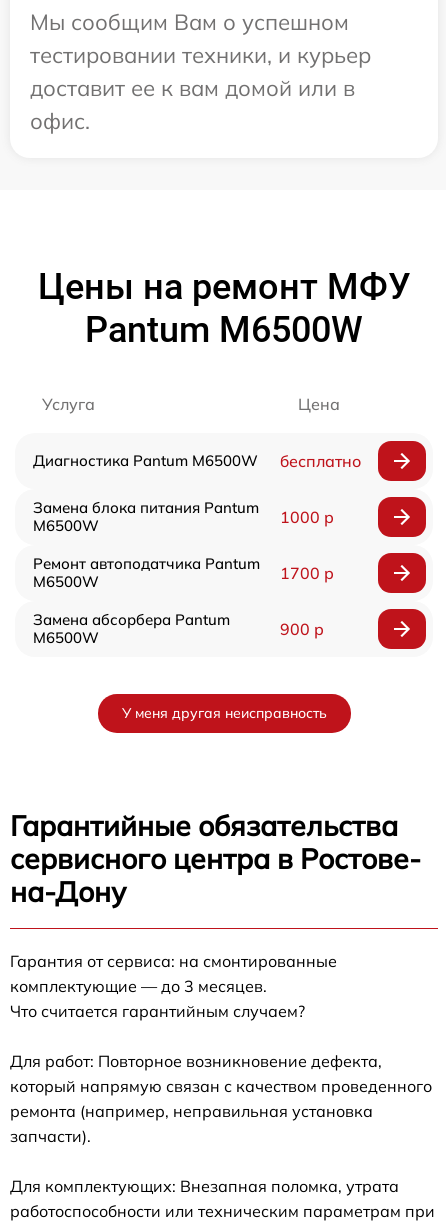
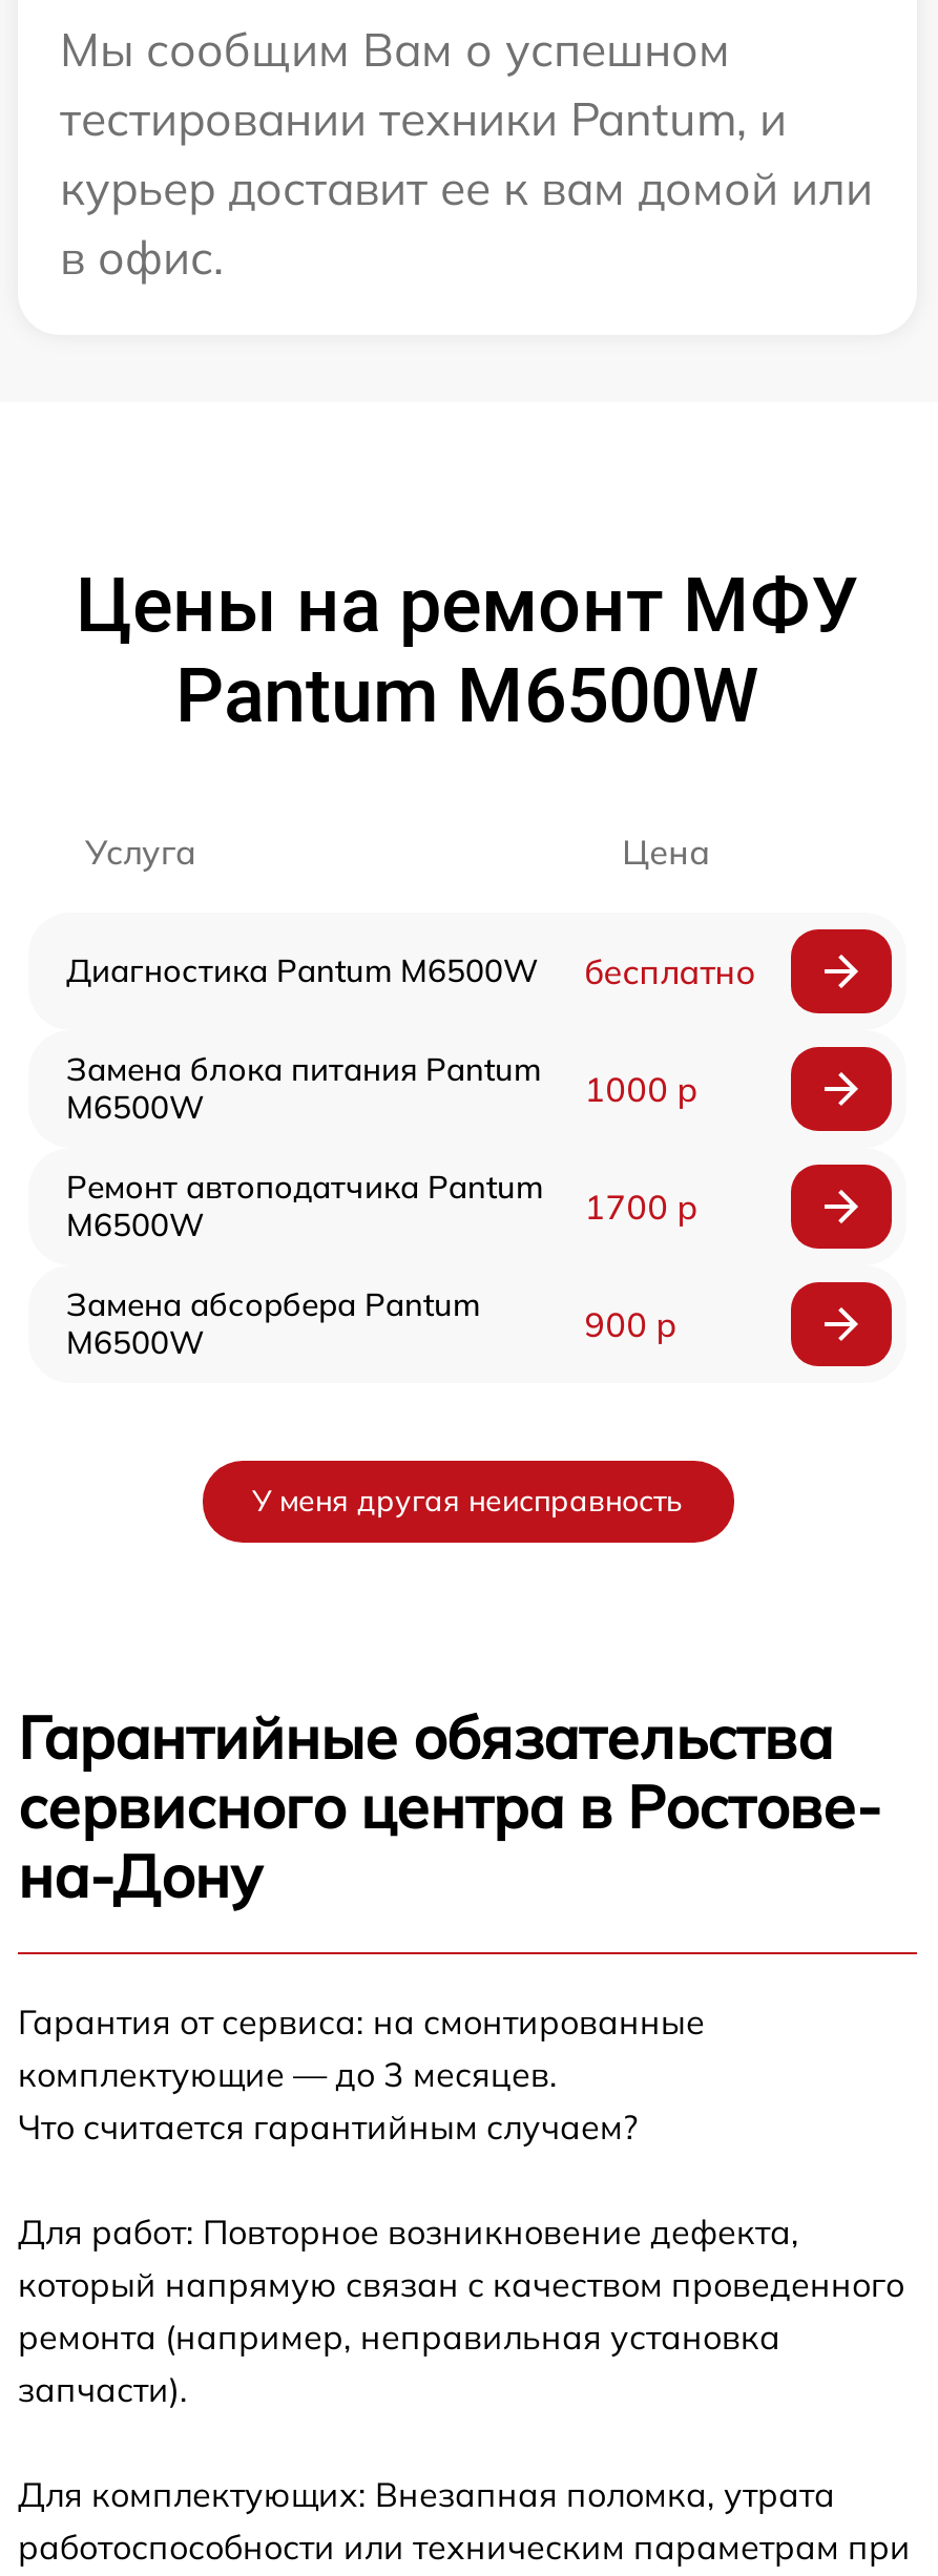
[30,41,371,135] тестировании техники, и курьер | доставит ее к вам домой или в | офис. -> [60,89,873,287] тестировании техники Pantum, и | курьер доставит ее к вам домой или | в офис.

